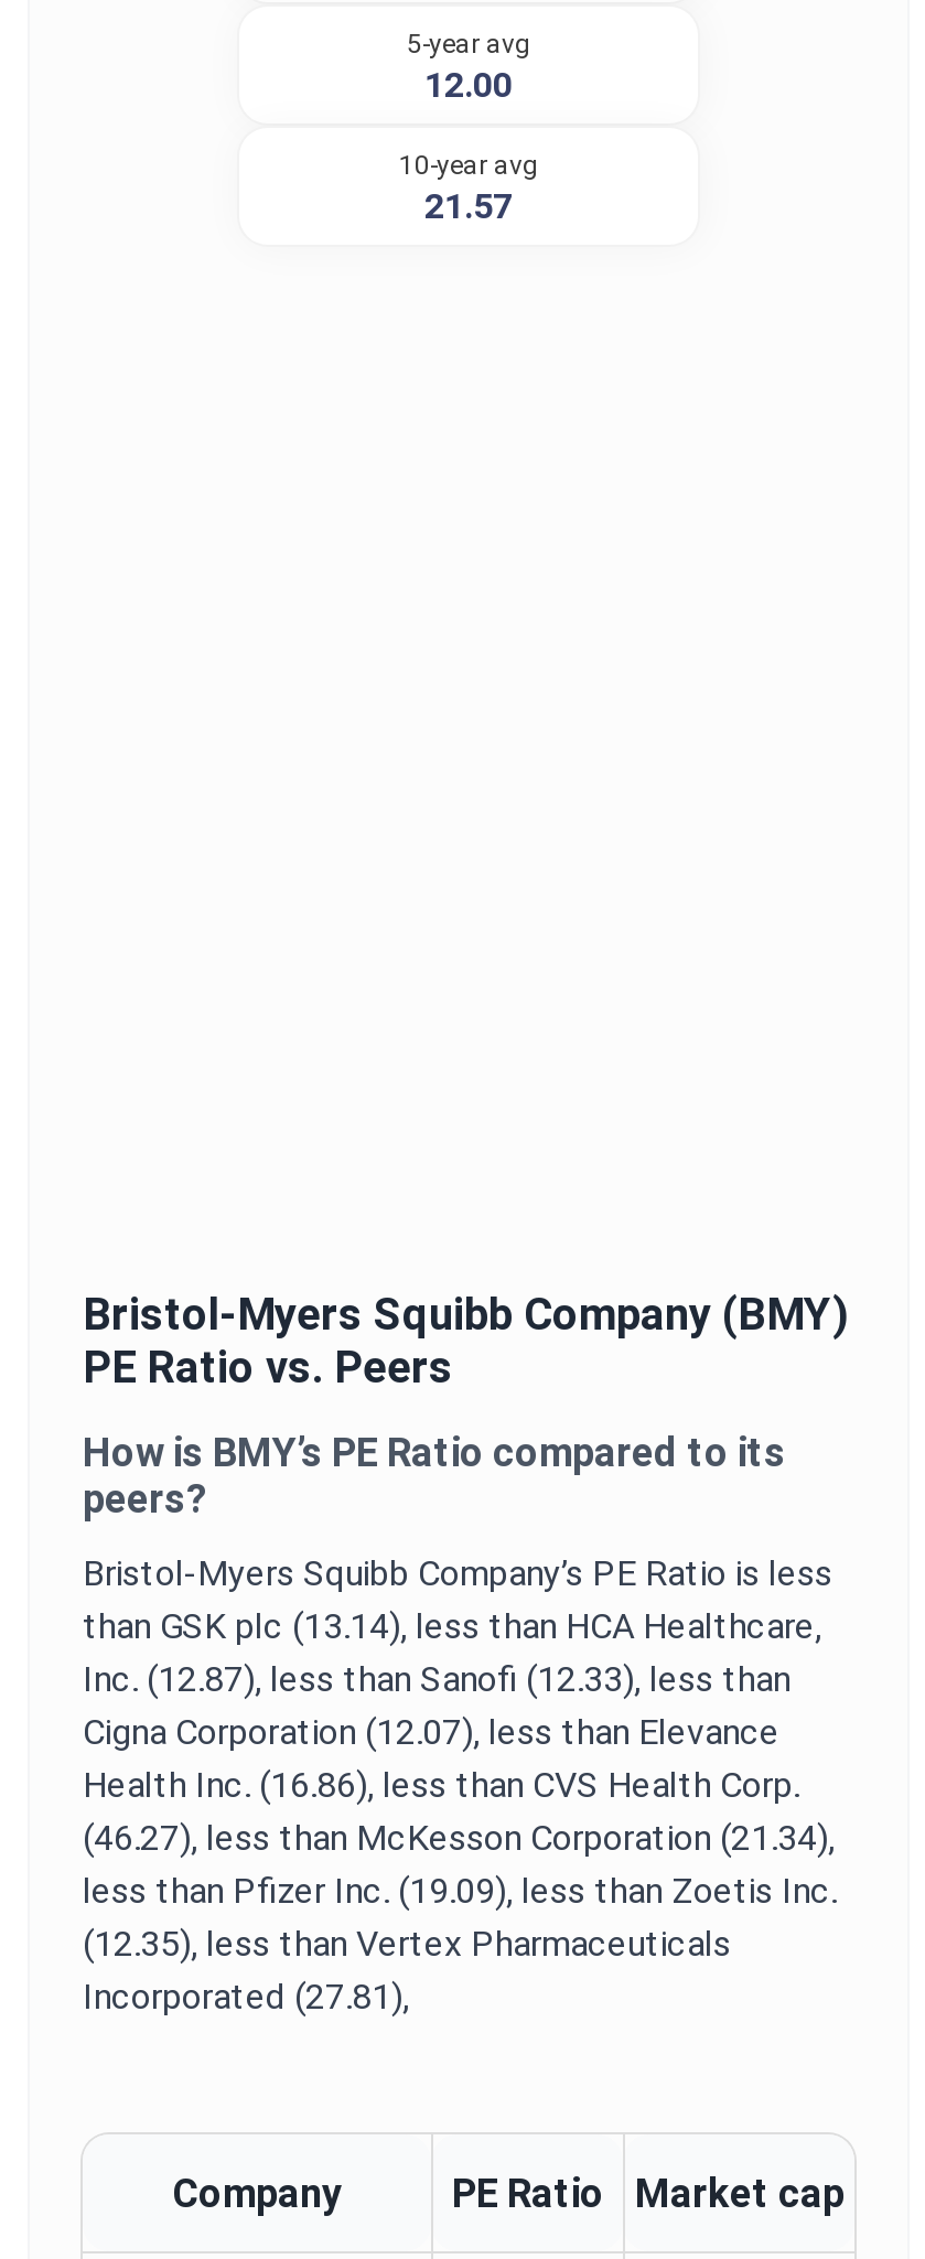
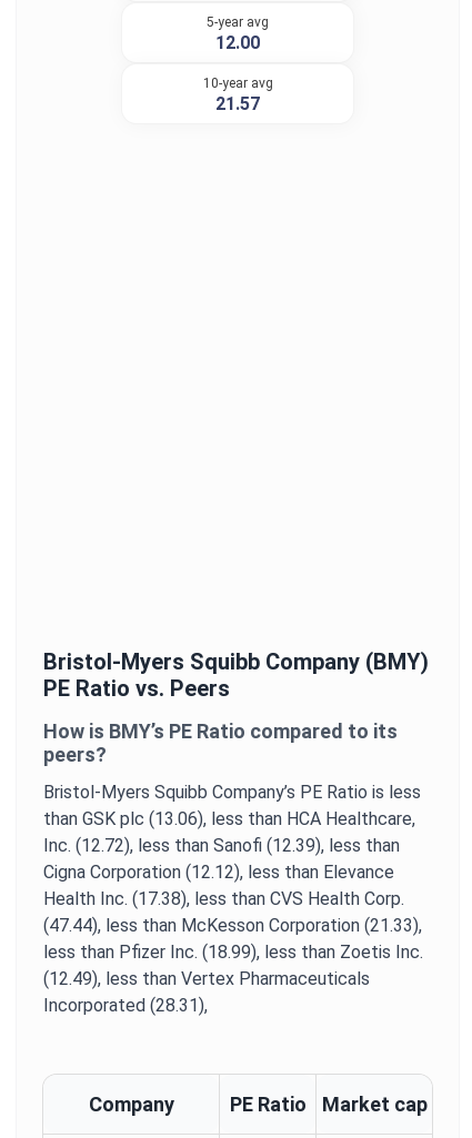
[83,1605,821,1647] than GSK plc (13.14), less than HCA Healthcare, -> [43,808,415,829] than GSK plc (13.06), less than HCA Healthcare,
[83,1658,790,1700] Inc. (12.87), less than Sanofi (12.33), less than -> [43,835,400,856] Inc. (12.72), less than Sanofi (12.39), less than
[83,1711,779,1753] Cigna Corporation (12.07), less than Elevance -> [43,862,394,883] Cigna Corporation (12.12), less than Elevance
[83,1764,799,1806] Health Inc. (16.86), less than CVS Health Corp. -> [43,888,404,909] Health Inc. (17.38), less than CVS Health Corp.
[83,1817,835,1859] (46.27), less than McKesson Corporation (21.34), -> [43,915,422,936] (47.44), less than McKesson Corporation (21.33),
[83,1870,837,1912] less than Pfizer Inc. (19.09), less than Zoetis Inc. -> [43,941,423,963] less than Pfizer Inc. (18.99), less than Zoetis Inc.
[83,1923,731,1965] (12.35), less than Vertex Pharmaceuticals -> [43,968,370,989] (12.49), less than Vertex Pharmaceuticals
[83,1976,409,2018] Incorporated (27.81), -> [43,995,208,1016] Incorporated (28.31),

